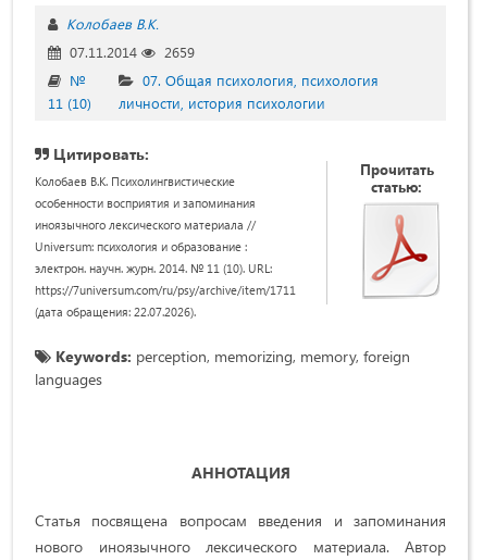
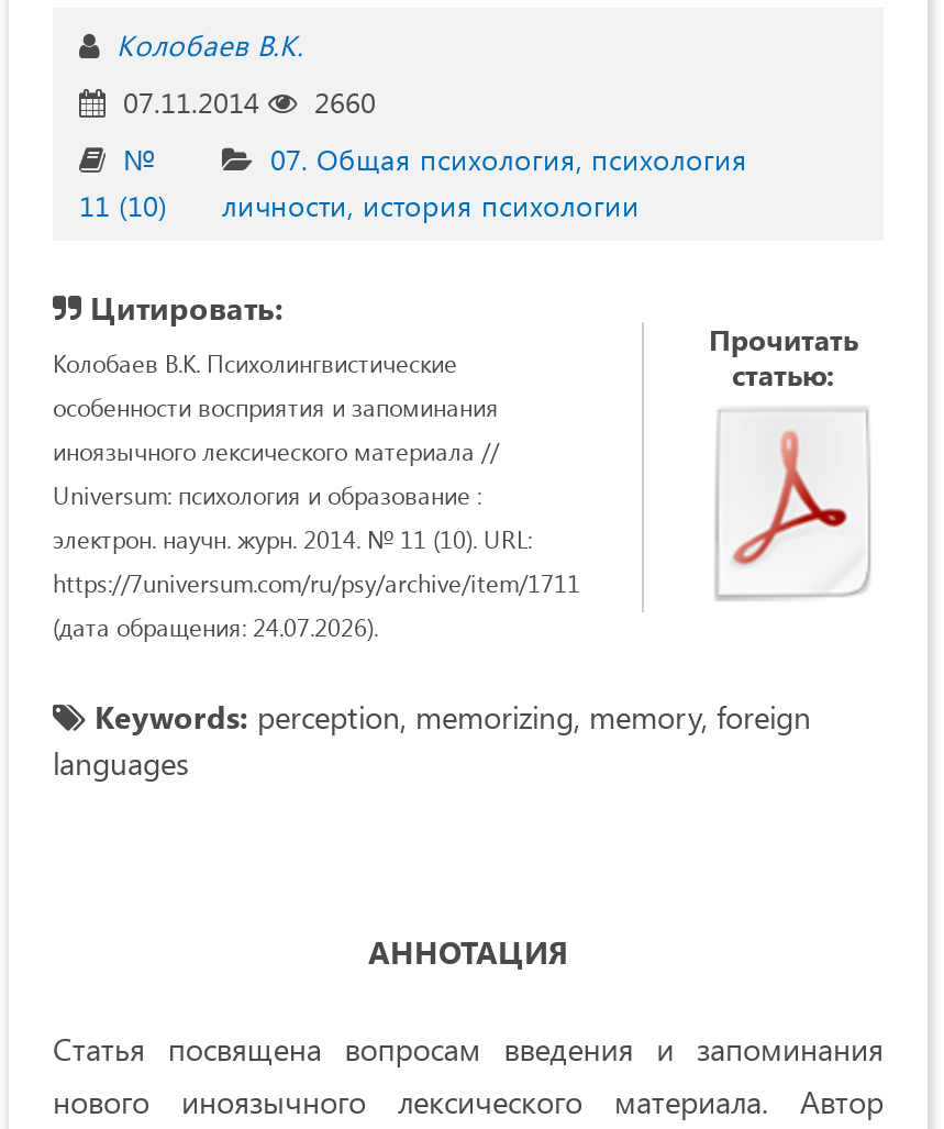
[65,43,195,61] 07.11.2014 2659 -> [114,83,376,120] 07.11.2014 2660
[35,303,196,320] (дата обращения: 22.07.2026). -> [53,610,378,643] (дата обращения: 24.07.2026).

